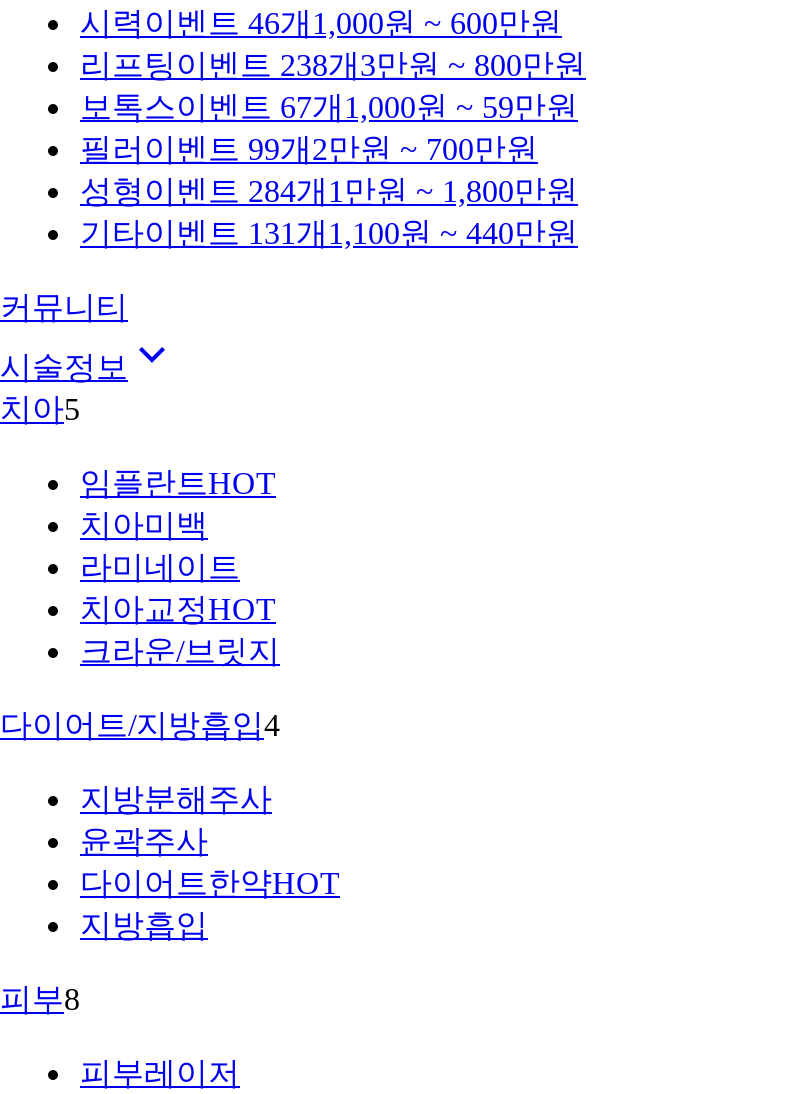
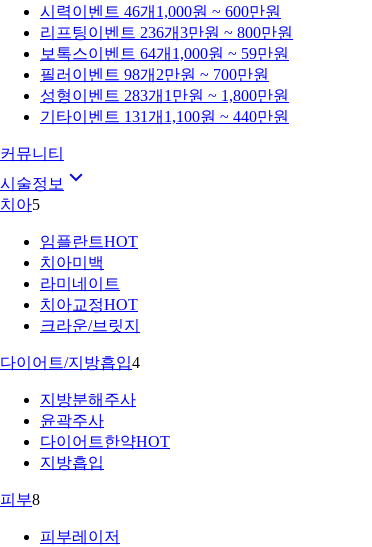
[80,48,586,82] 리프팅 이벤트 238개3만원 ~ 800만원 -> [40,24,293,41] 리프팅 이벤트 236개3만원 ~ 800만원
[80,90,578,124] 보톡스 이벤트 67개 1,000원 ~ 59만원 -> [40,45,289,62] 보톡스 이벤트 64개 1,000원 ~ 59만원
[80,132,538,166] 필러 이벤트 99개2만원 ~ 700만원 -> [40,66,269,83] 필러 이벤트 98개2만원 ~ 700만원
[80,174,578,208] 성형 이벤트 284개 1만원 ~ 1,800만원 -> [40,87,289,104] 성형 이벤트 283개 1만원 ~ 1,800만원

